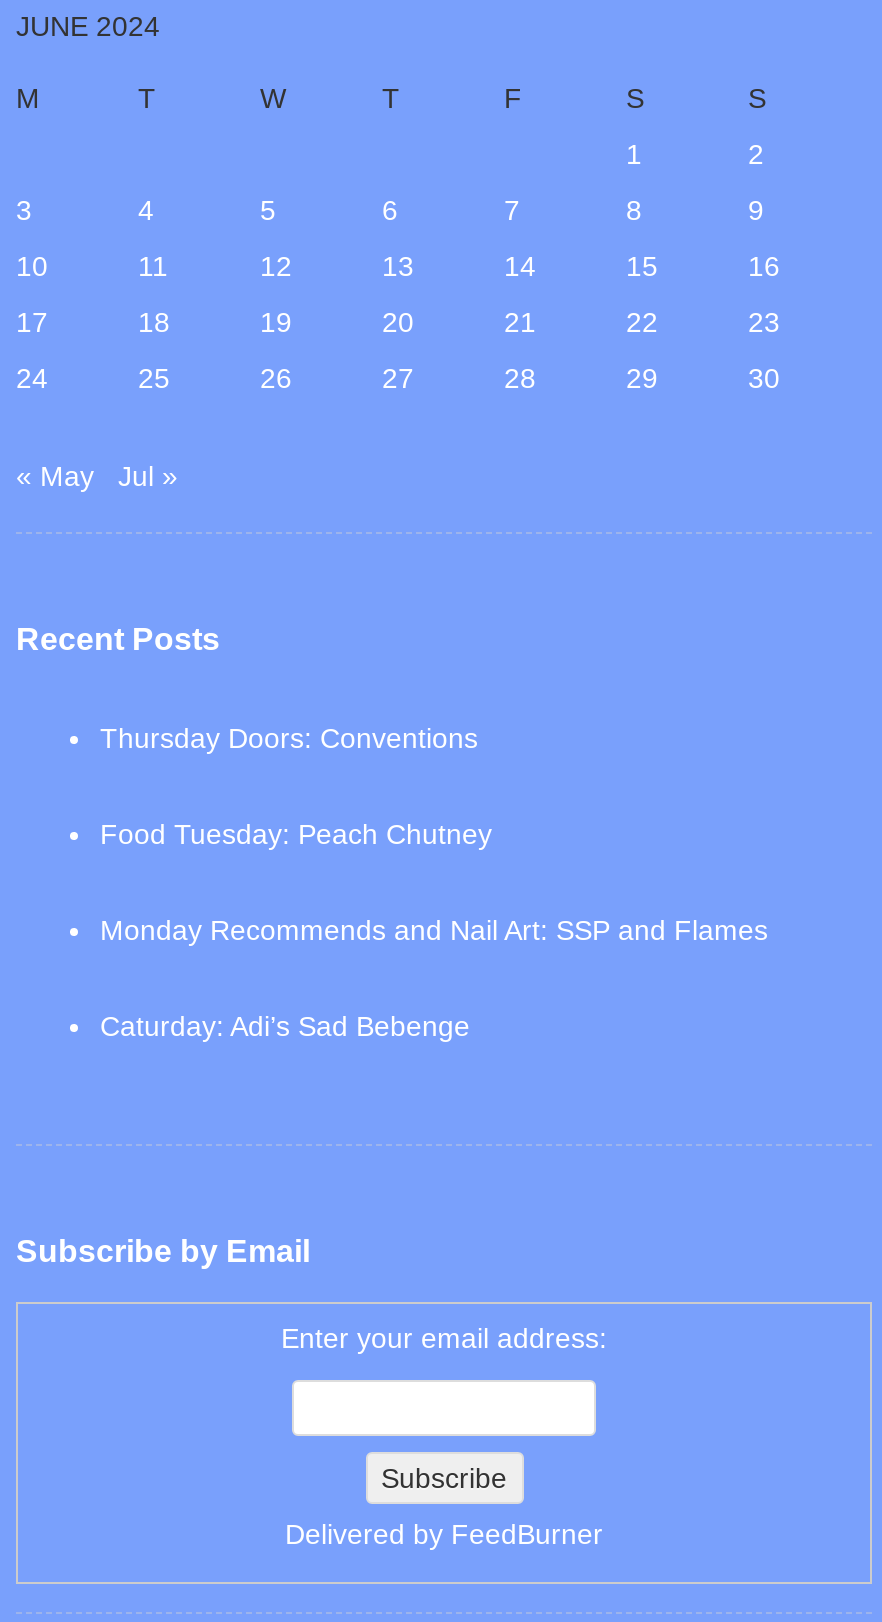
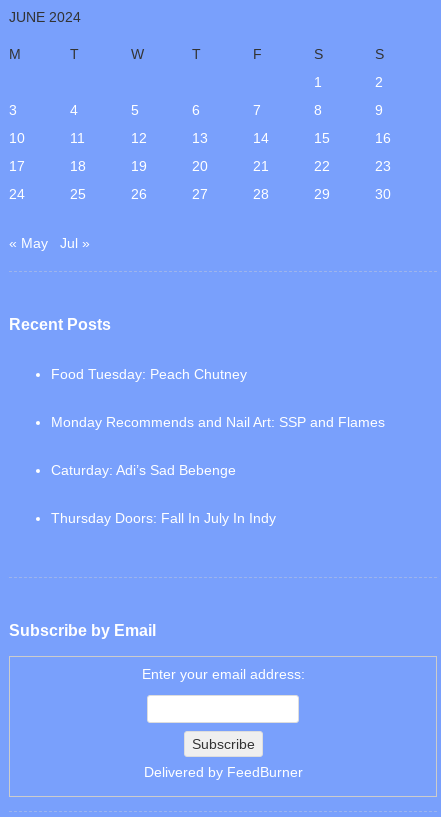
[100,721,478,753] Thursday Doors: Conventions -> none
moved [100,817,768,1041] -> [51,366,385,478]: Food Tuesday: Peach Chutney | Monday Recommends and Nail Art: SSP and Flames | Caturday: Adi’s Sad Bebenge
none -> [51,510,276,526] Thursday Doors: Fall In July In Indy

